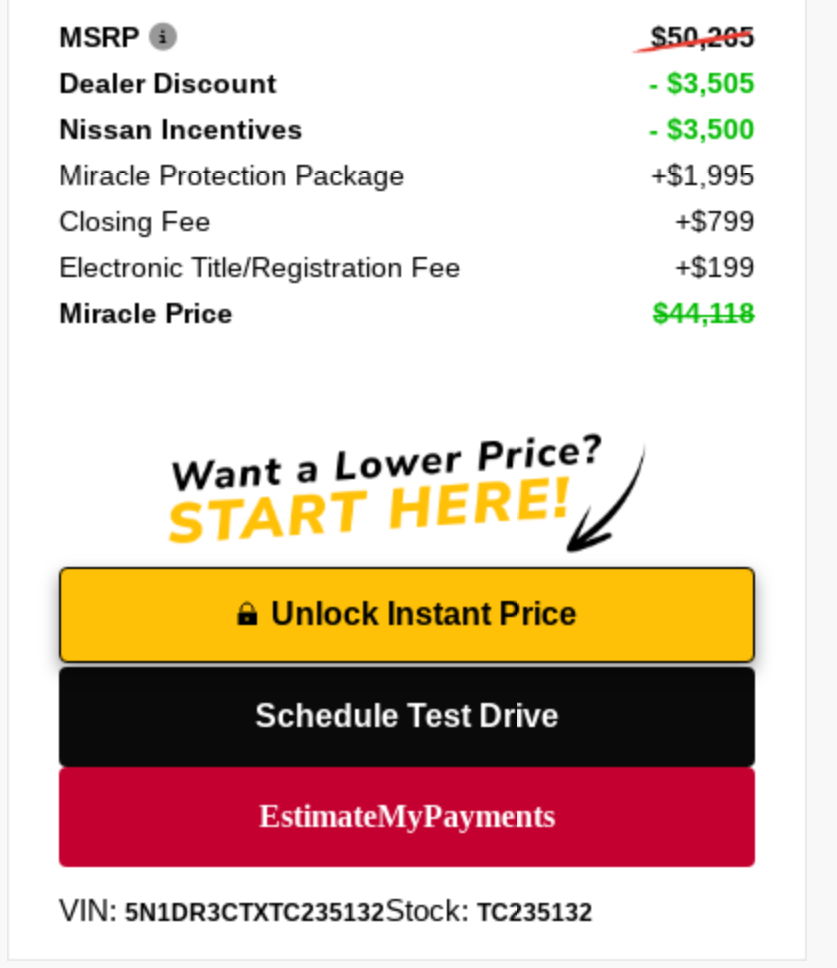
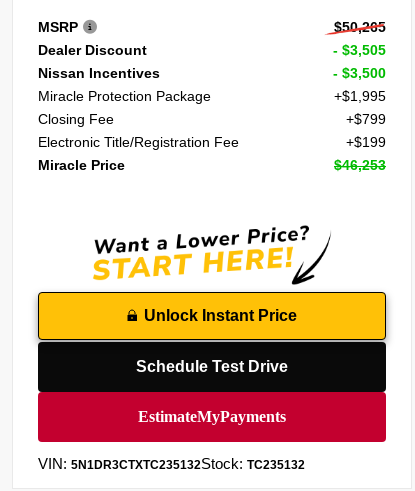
[653,297,755,329] $44,118 -> [334,157,386,173] $46,253

